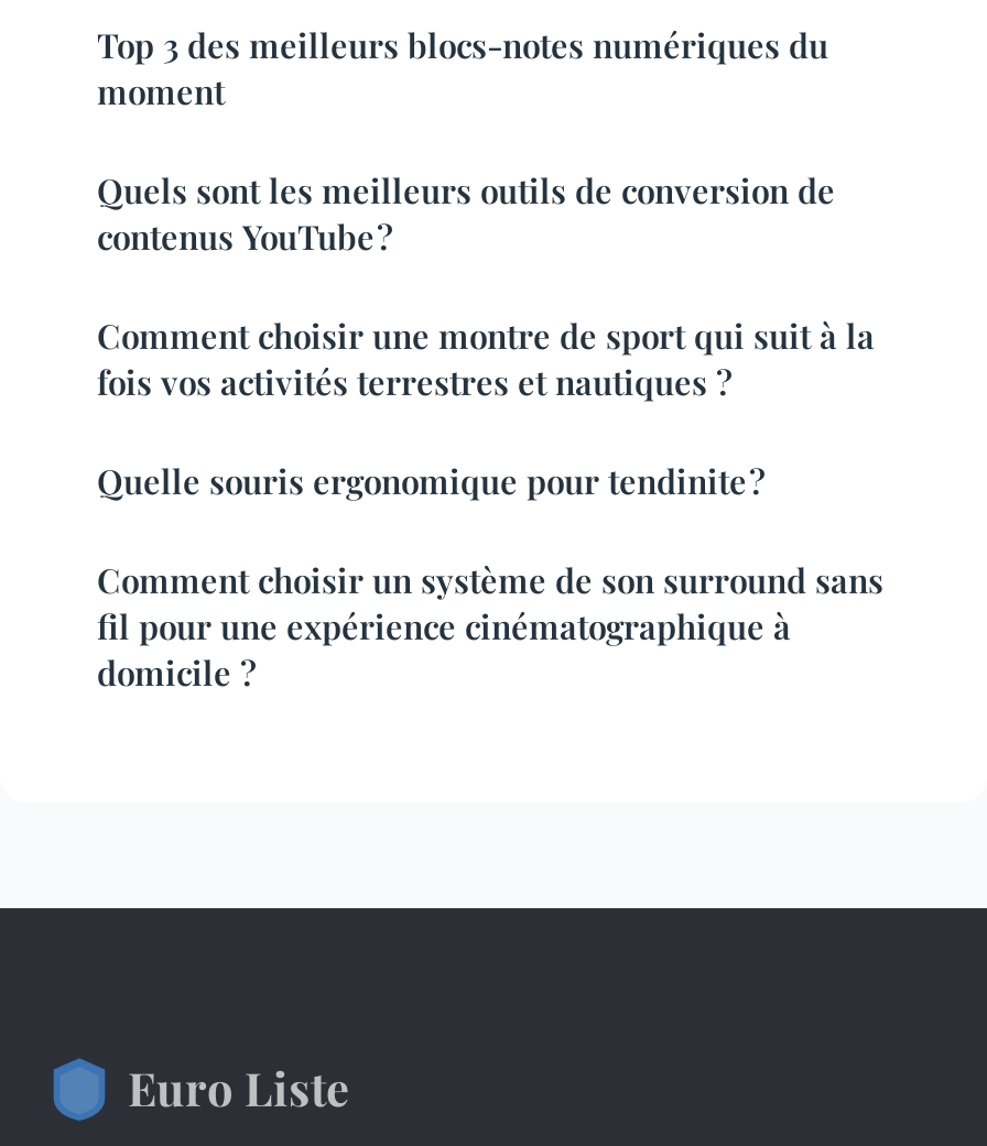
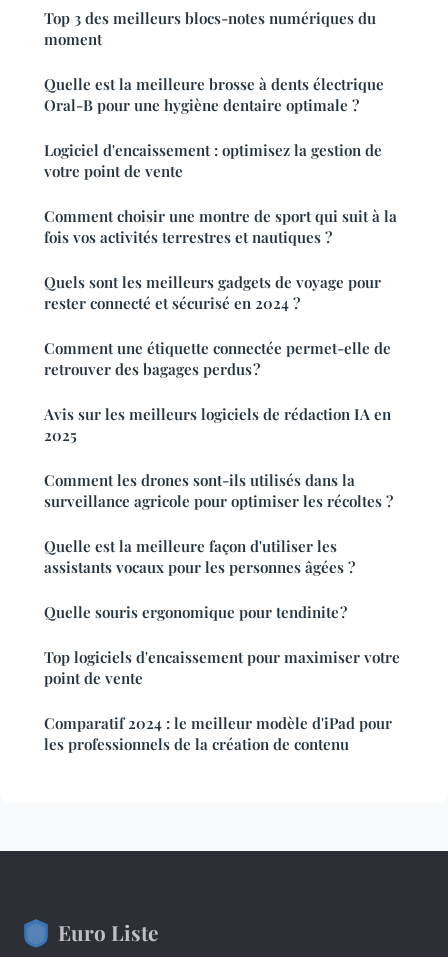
[97,169,835,259] Quels sont les meilleurs outils de conversion de | contenus YouTube ? -> [44,74,384,181] Quelle est la meilleure brosse à dents électrique | Oral-B pour une hygiène dentaire optimale ? | Logiciel d'encaissement : optimisez la gestion de | votre point de vente
none -> [44,272,393,577] Quels sont les meilleurs gadgets de voyage pour | rester connecté et sécurisé en 2024 ? | Comment une étiquette connectée permet-elle de | retrouver des bagages perdus ? | Avis sur les meilleurs logiciels de rédaction IA en | 2025 | Comment les drones sont-ils utilisés dans la | surveillance agricole pour optimiser les récoltes ? | Quelle est la meilleure façon d'utiliser les | assistants vocaux pour les personnes âgées ?
[97,559,883,695] Comment choisir un système de son surround sans | fil pour une expérience cinématographique à | domicile ? -> [44,647,400,754] Top logiciels d'encaissement pour maximiser votre | point de vente | Comparatif 2024 : le meilleur modèle d'iPad pour | les professionnels de la création de contenu

